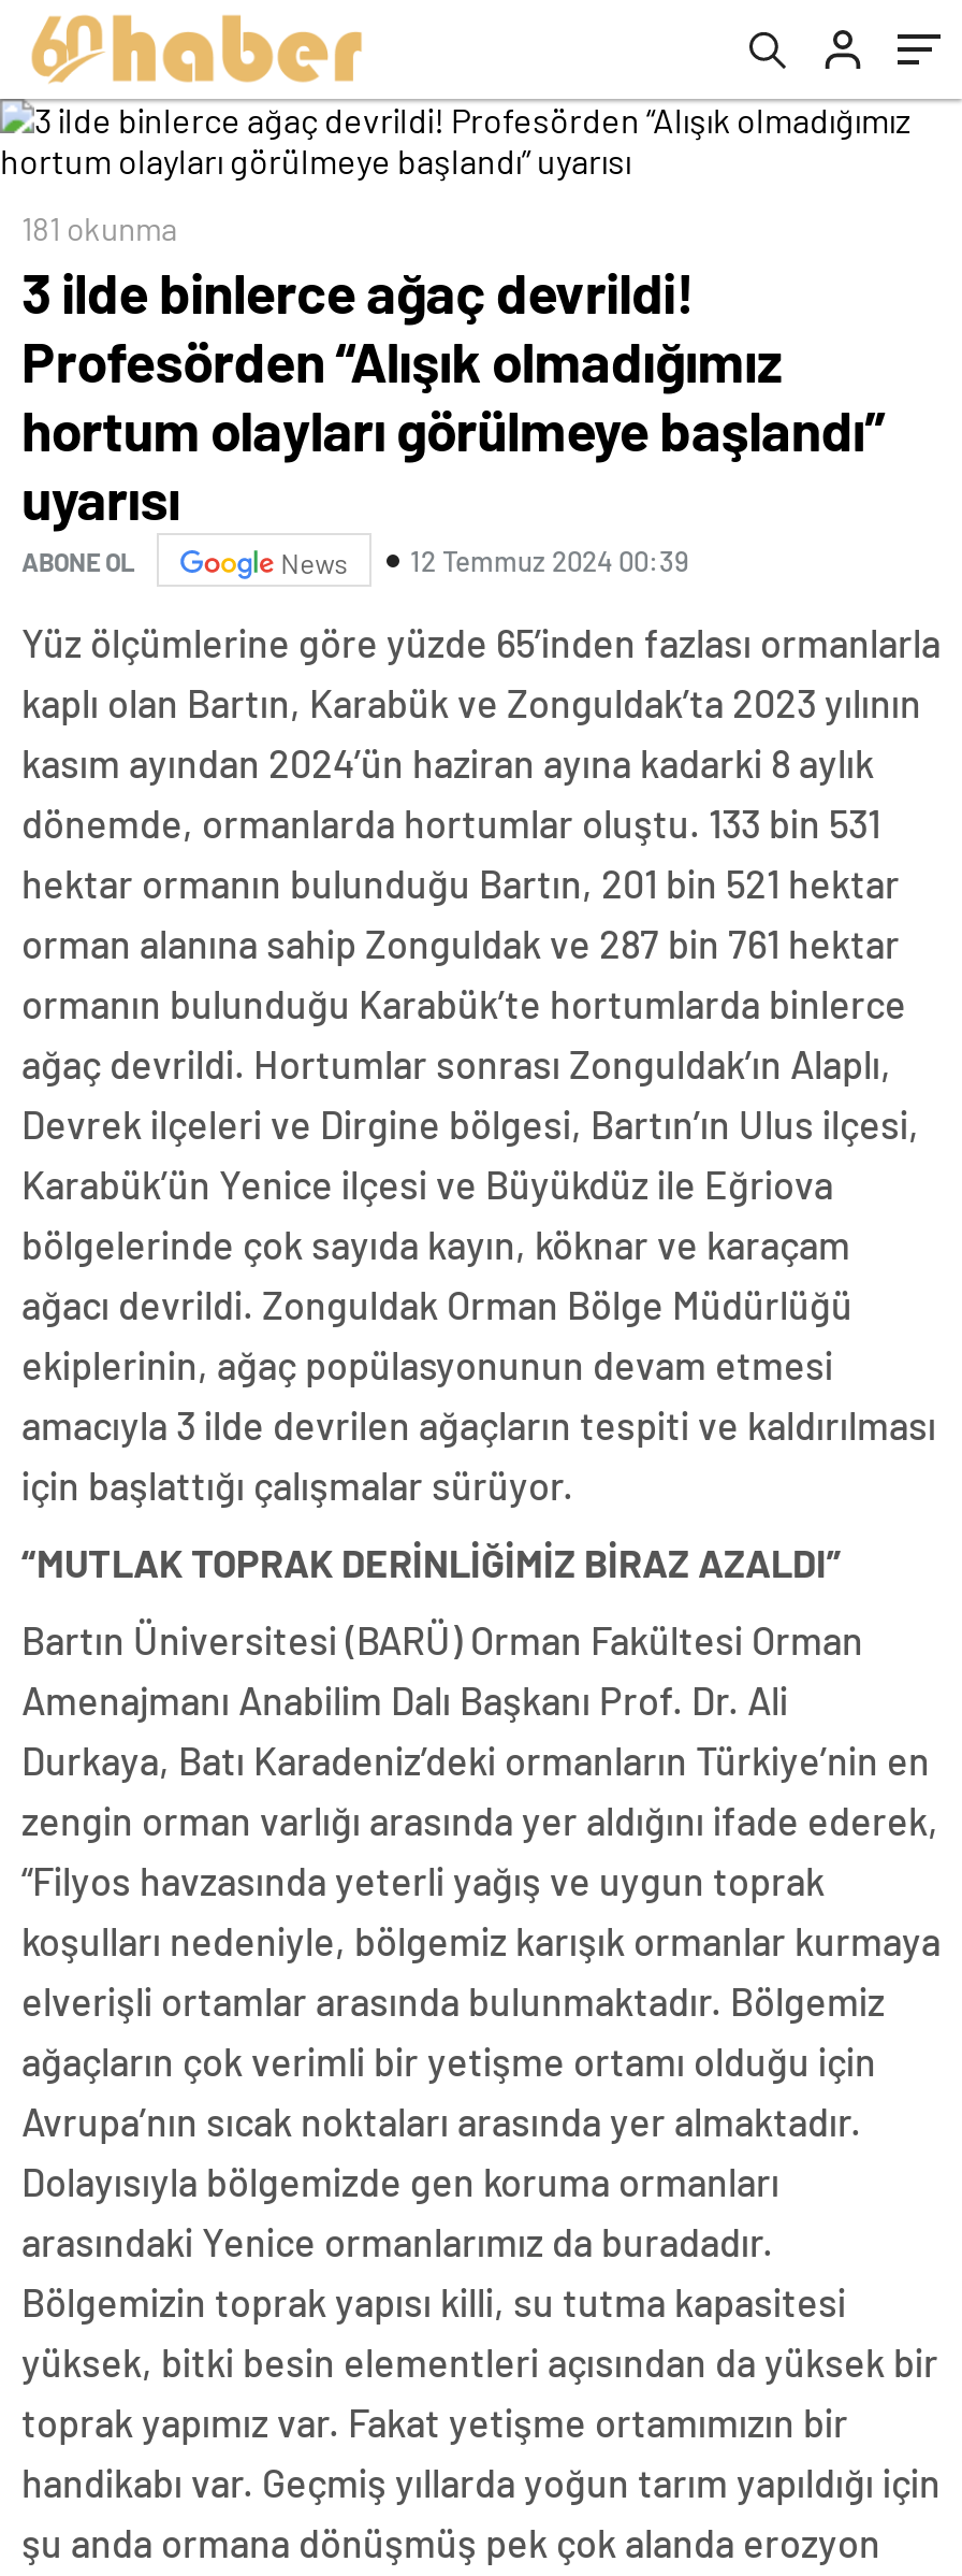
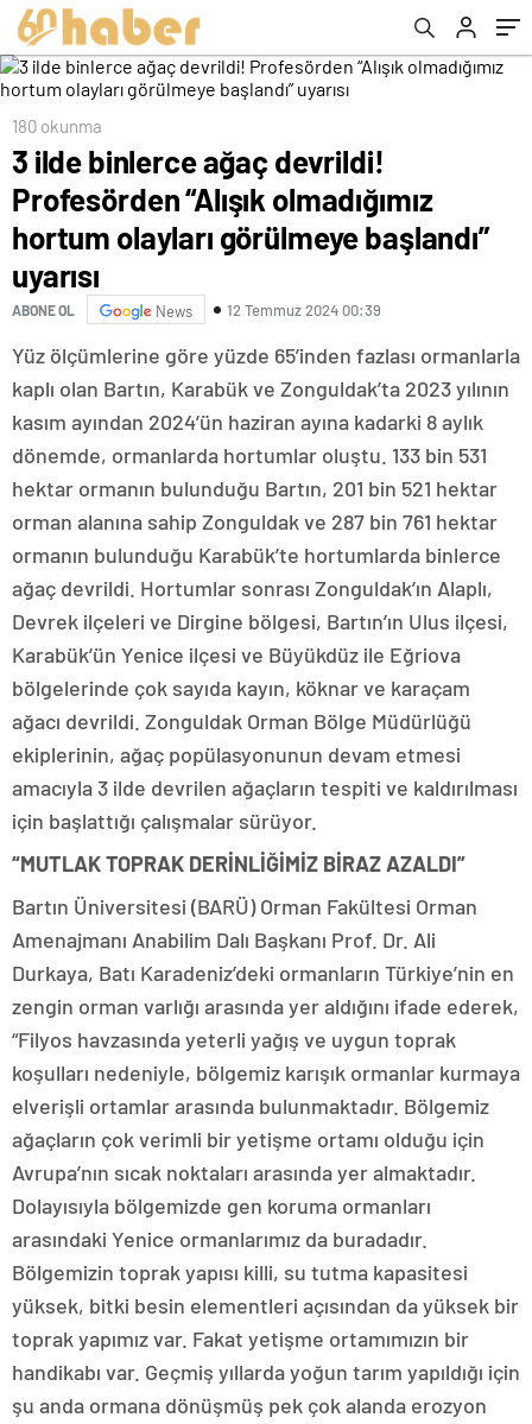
[21,208,178,247] 181 okunma -> [12,115,102,137] 180 okunma

